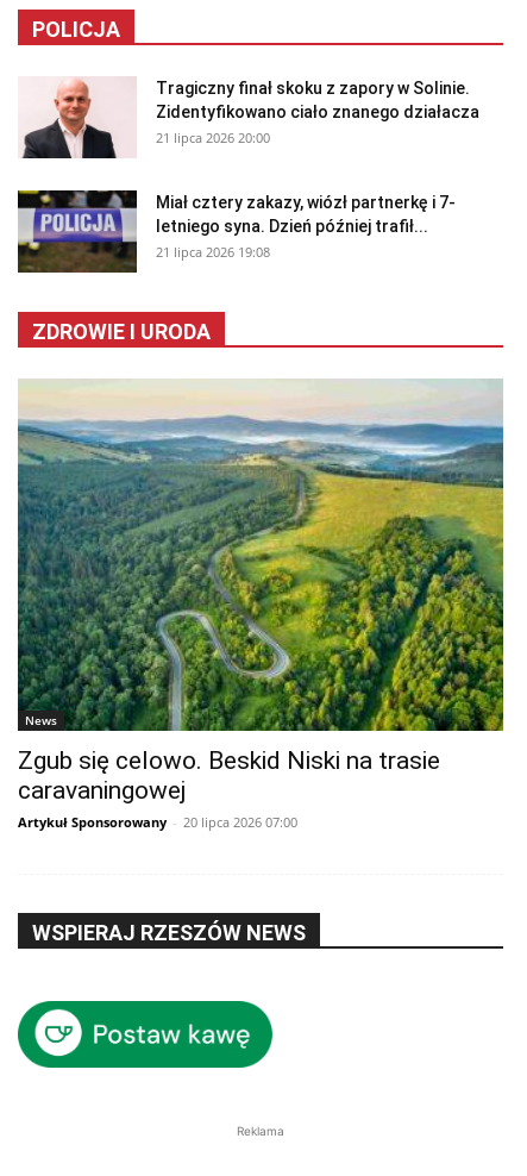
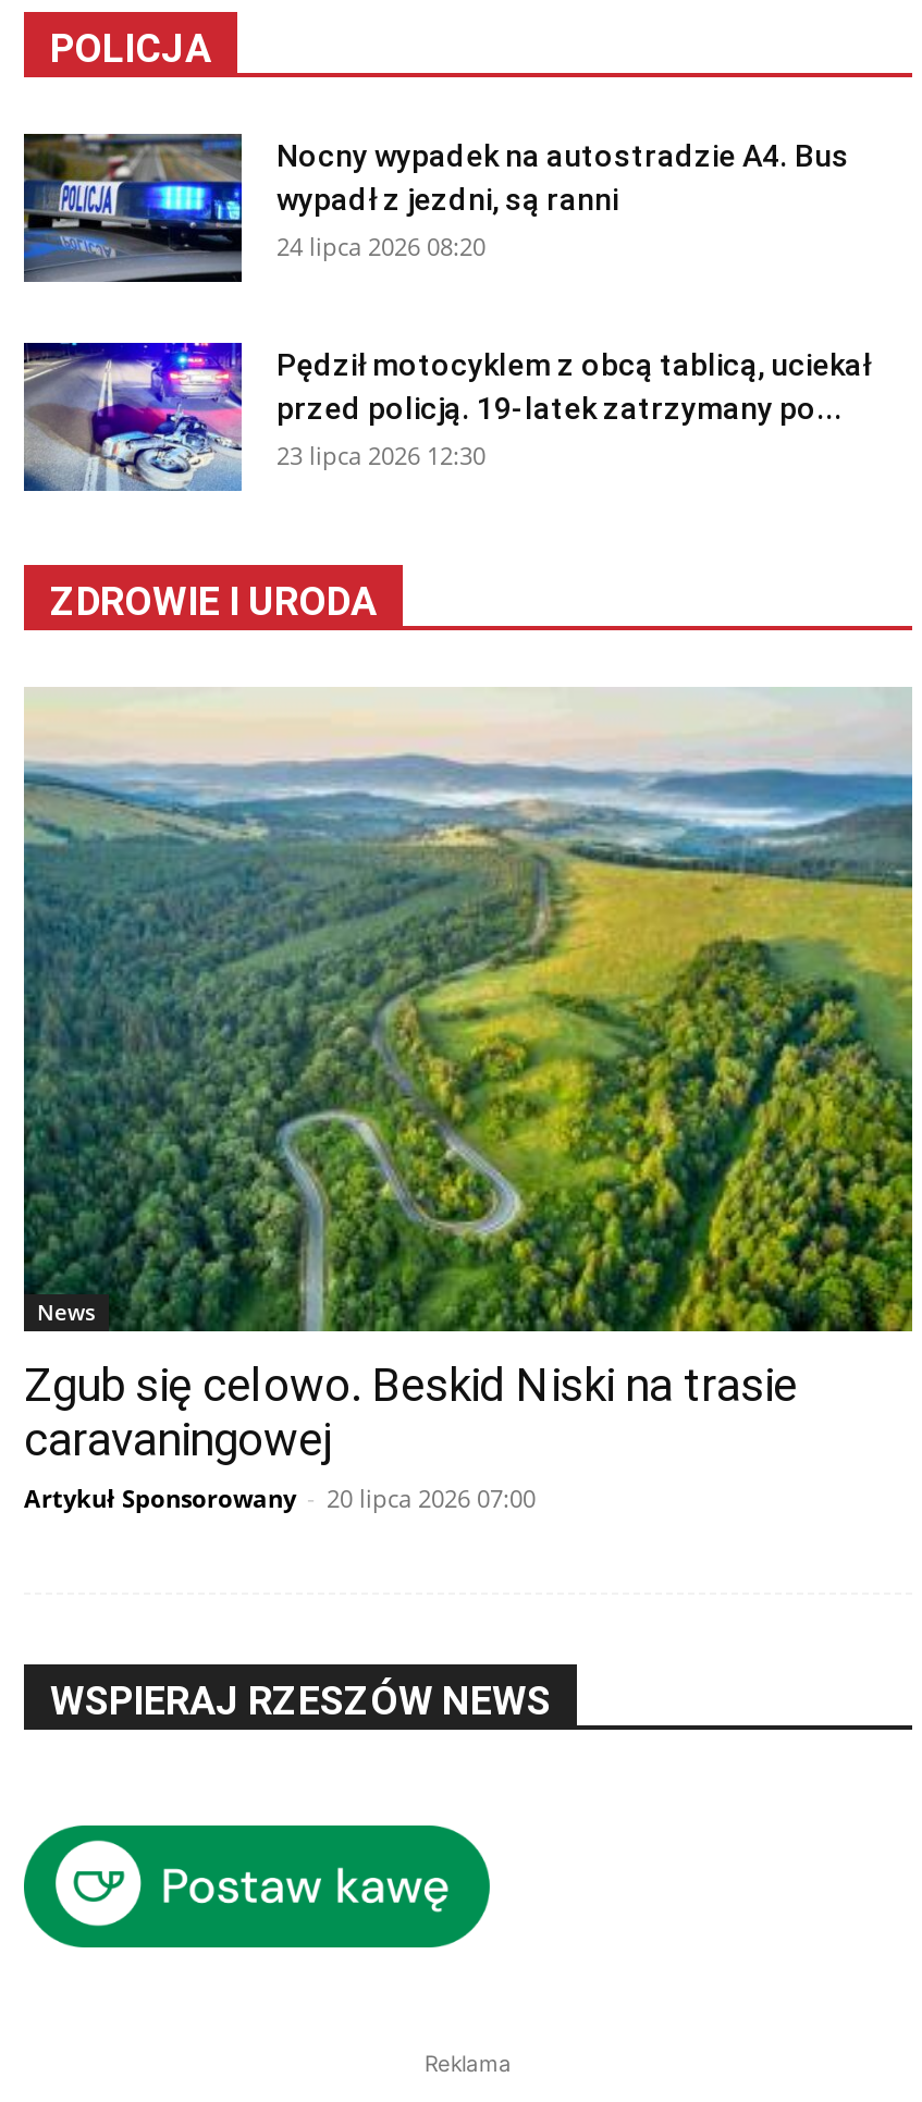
[18,76,479,159] [image] | Tragiczny finał skoku z zapory w Solinie. | Zidentyfikowano ciało znanego działacza | 21 lipca 2026 20:00 -> [22,132,849,284] [image] | Nocny wypadek na autostradzie A4. Bus | wypadł z jezdni, są ranni | 24 lipca 2026 08:20
[17,189,456,274] [image] | Miał cztery zakazy, wiózł partnerkę i 7- | letniego syna. Dzień później trafił... | 21 lipca 2026 19:08 -> [24,341,871,493] [image] | Pędził motocyklem z obcą tablicą, uciekał | przed policją. 19-latek zatrzymany po... | 23 lipca 2026 12:30

